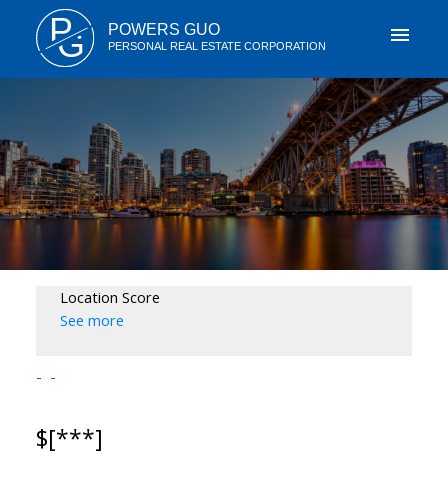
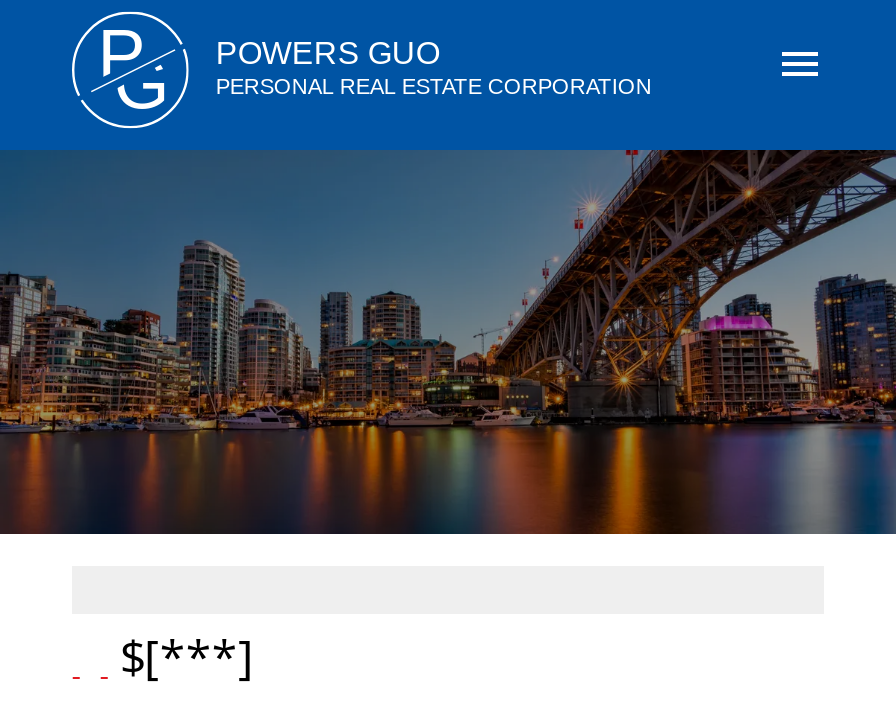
[60,287,160,330] Location Score | See more -> none

